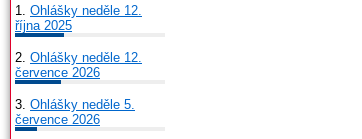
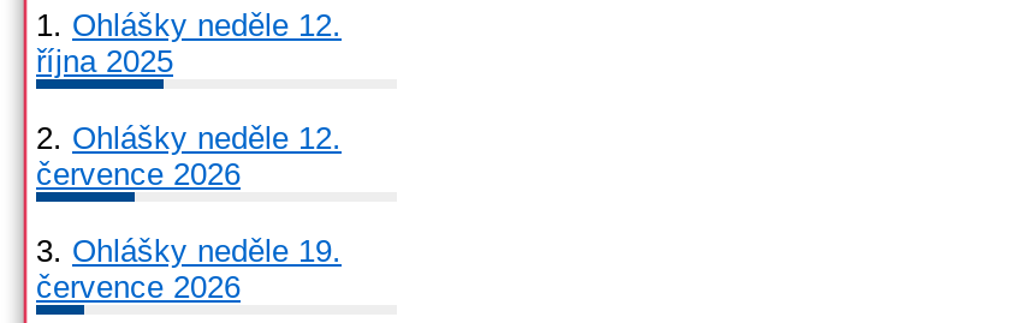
[15,97,135,112] 3. Ohlášky neděle 5. -> [36,234,342,270] 3. Ohlášky neděle 19.

